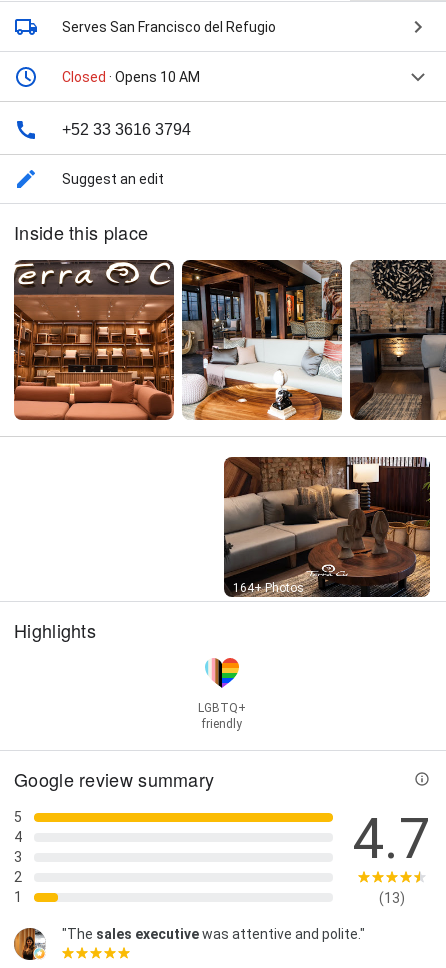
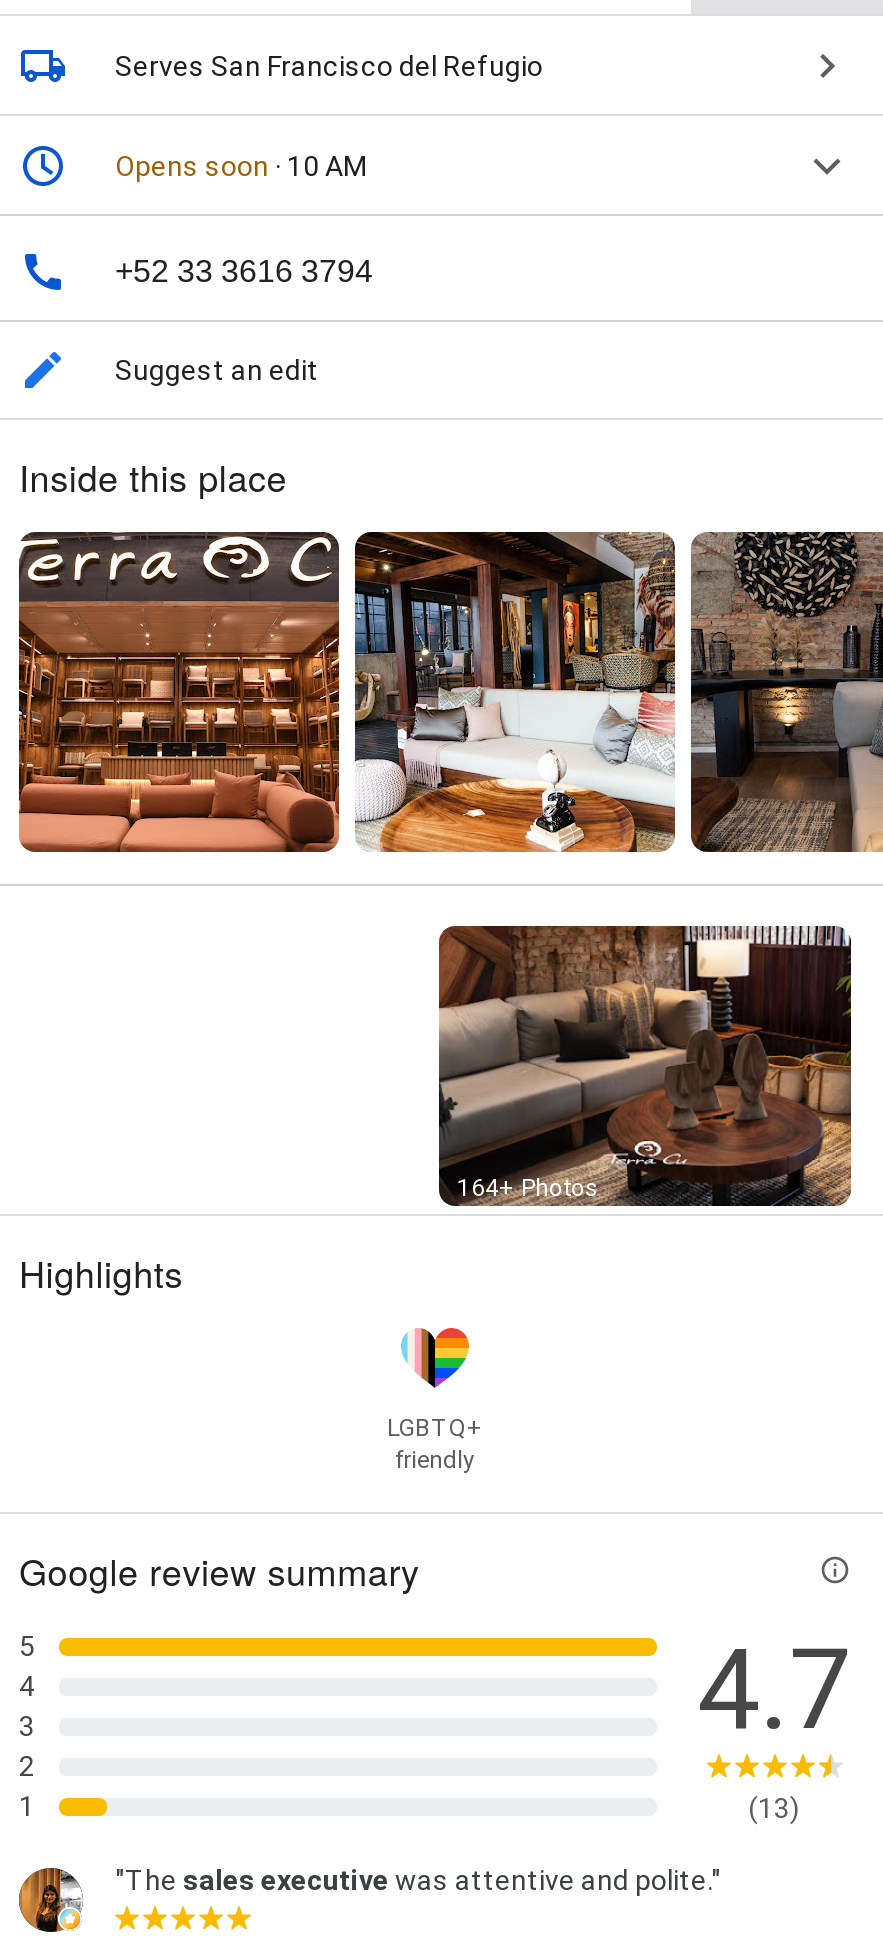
[62,69,200,85] Closed · Opens 10 AM -> [115,150,367,182] Opens soon · 10 AM

